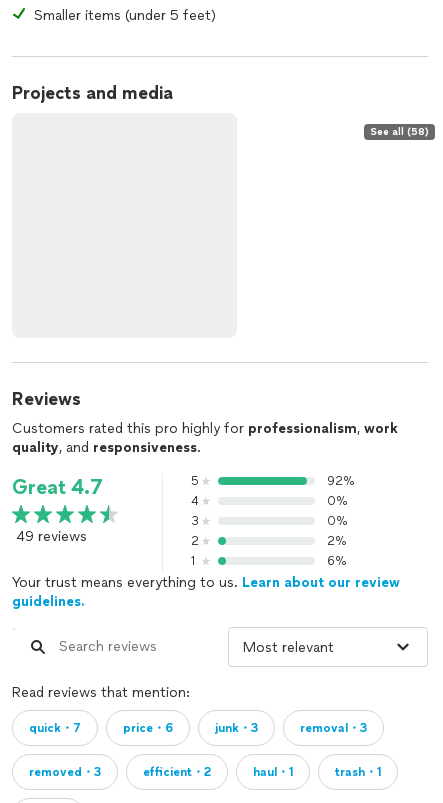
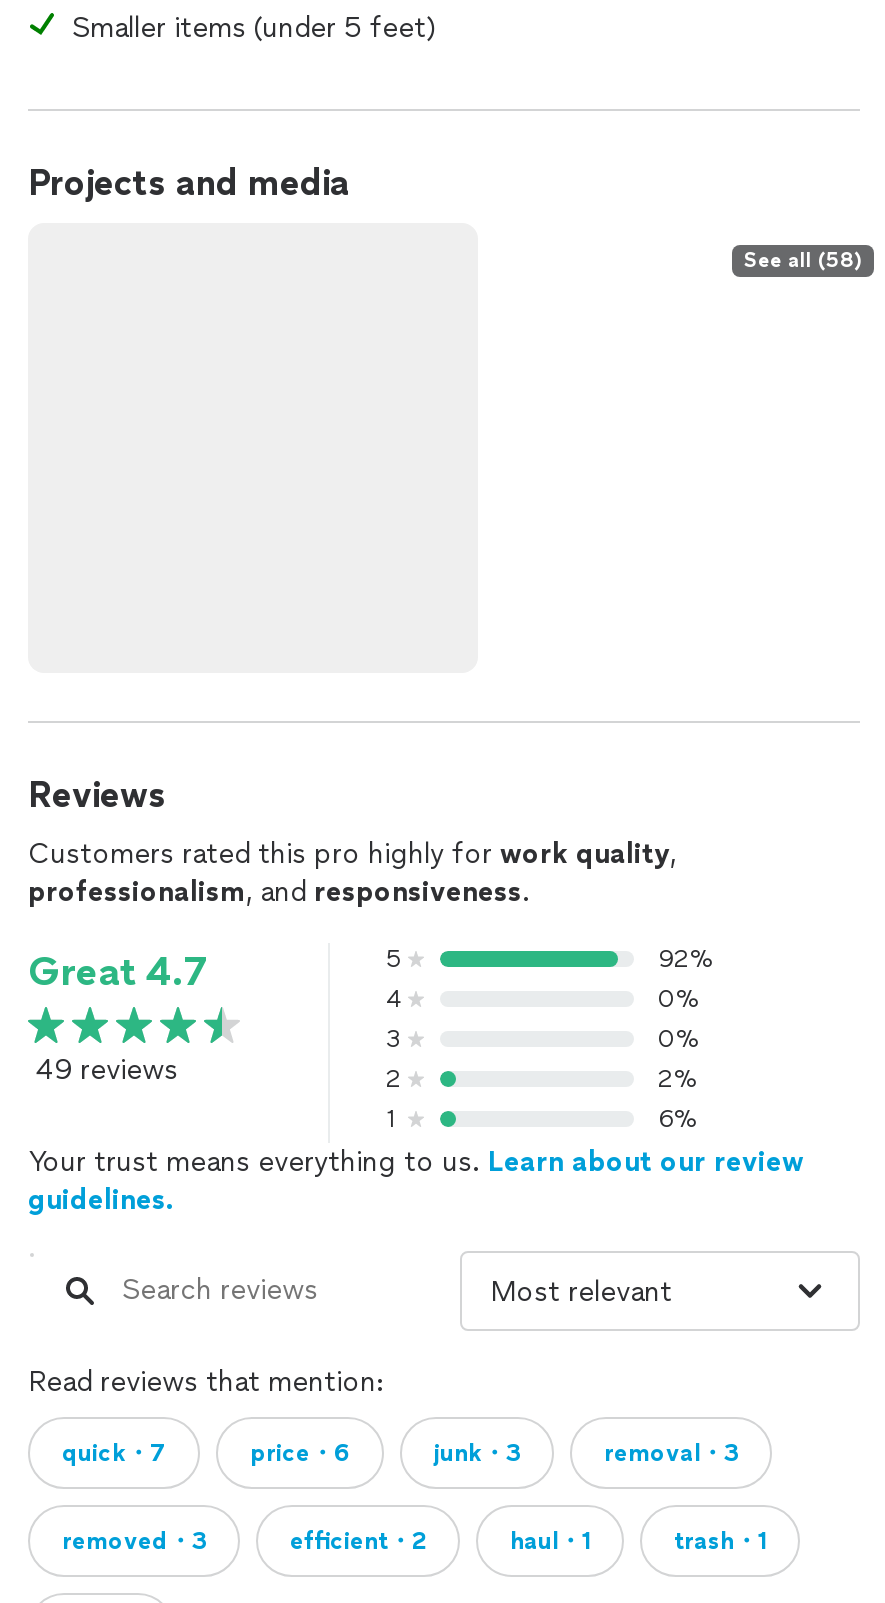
[12,420,398,437] Customers rated this pro highly for professionalism, work -> [28,837,676,871] Customers rated this pro highly for work quality,
[12,439,201,456] quality, and responsiveness. -> [28,875,530,909] professionalism, and responsiveness.

